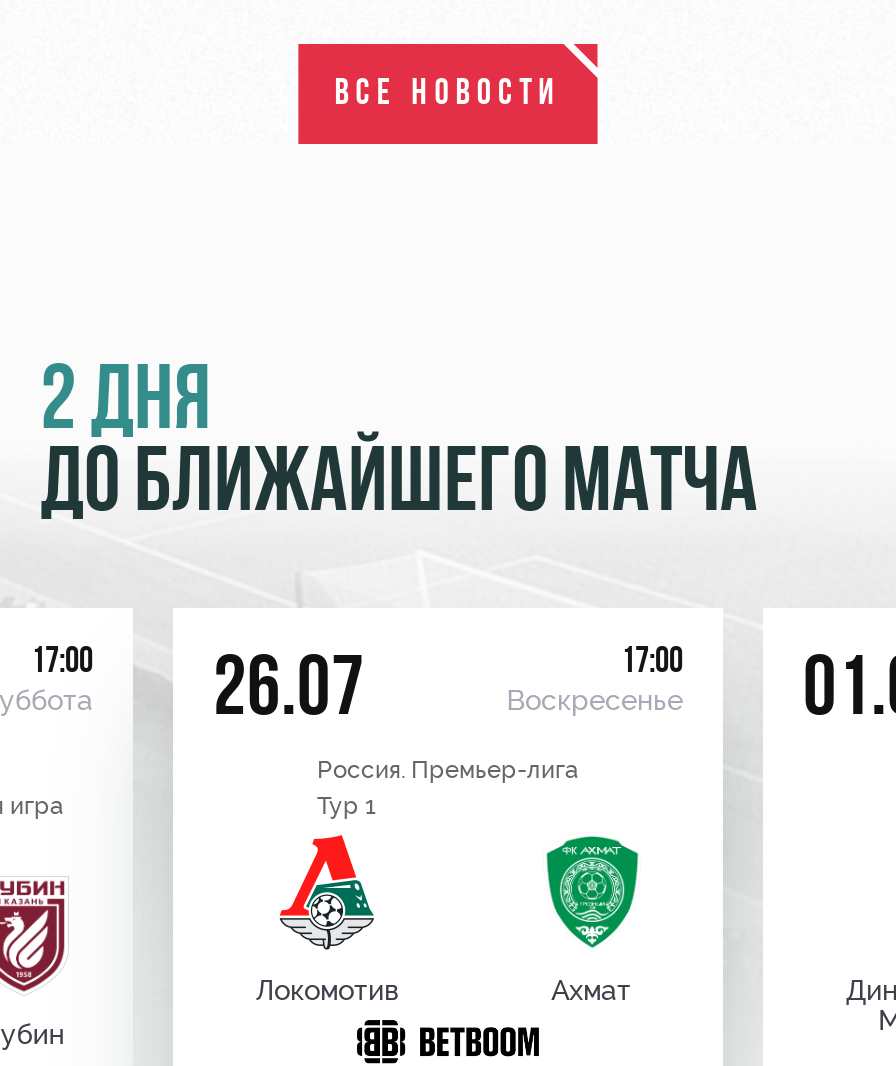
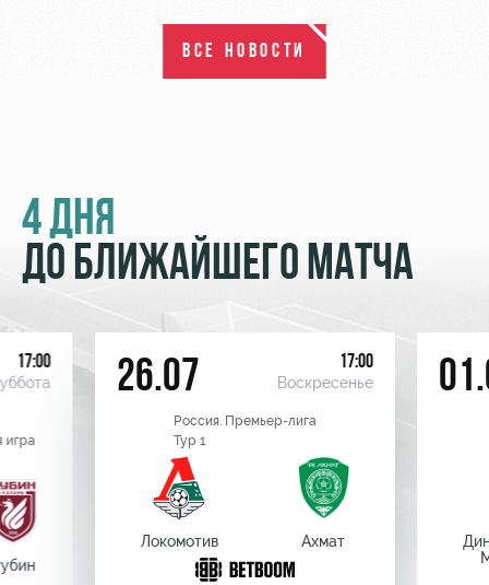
[40,358,210,452] 2 ДНЯ -> [22,196,115,247] 4 ДНЯ

